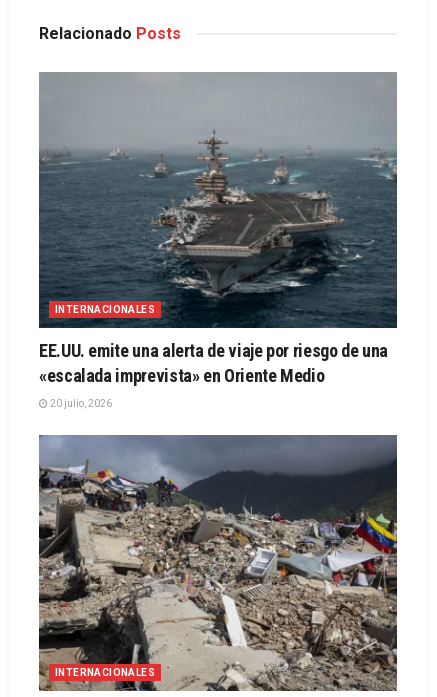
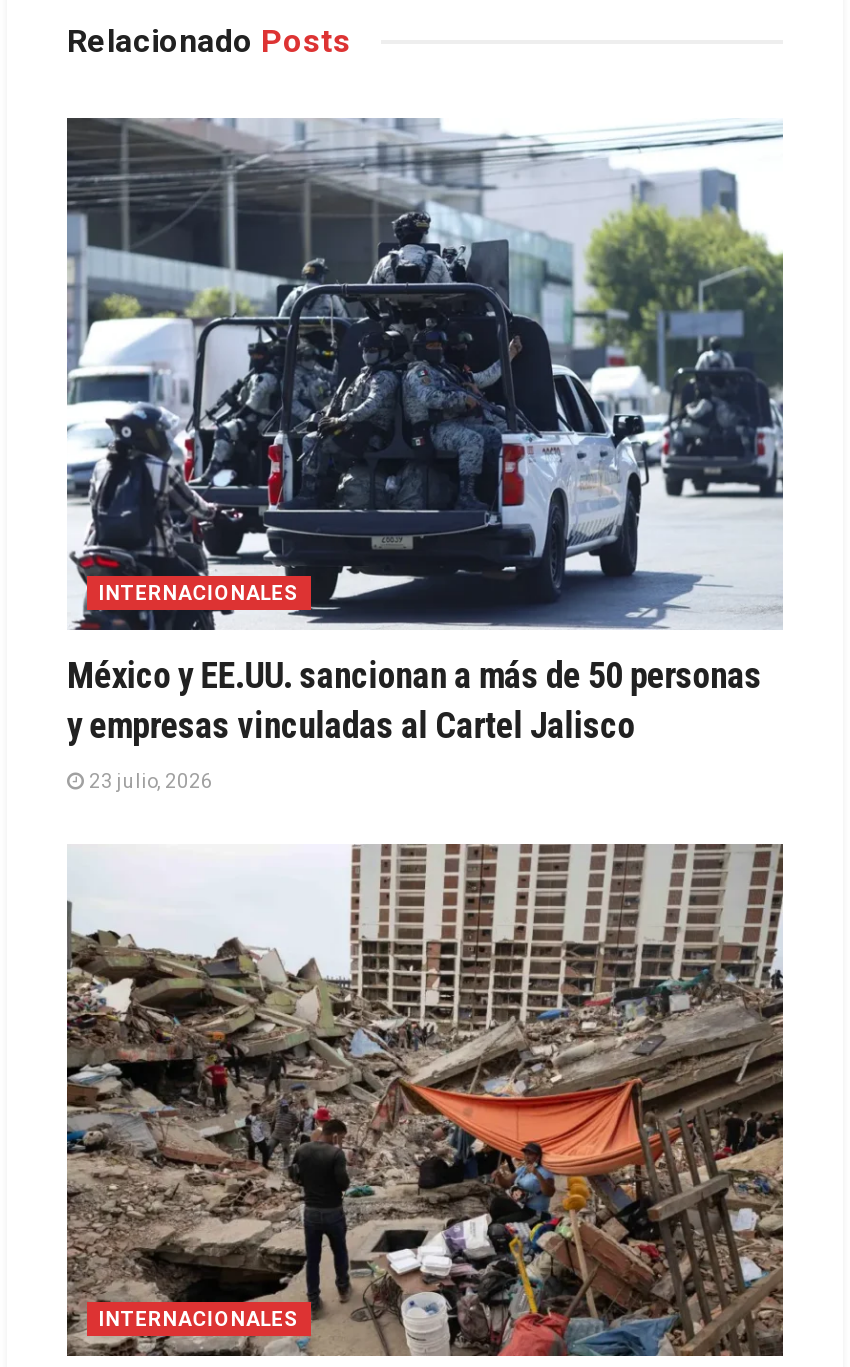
[38,71,398,386] [image] | EE.UU. emite una alerta de viaje por riesgo de una | «escalada imprevista» en Oriente Medio -> [67,118,783,746] [image] | México y EE.UU. sancionan a más de 50 personas | y empresas vinculadas al Cartel Jalisco
[48,398,112,409] 20 julio, 2026 -> [85,770,213,792] 23 julio, 2026
[38,434,398,692] [image] -> [65,844,785,1358] [image]

